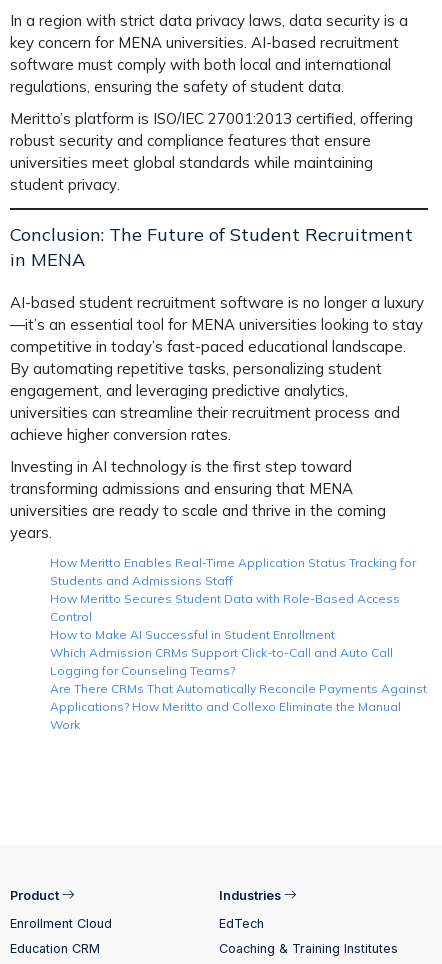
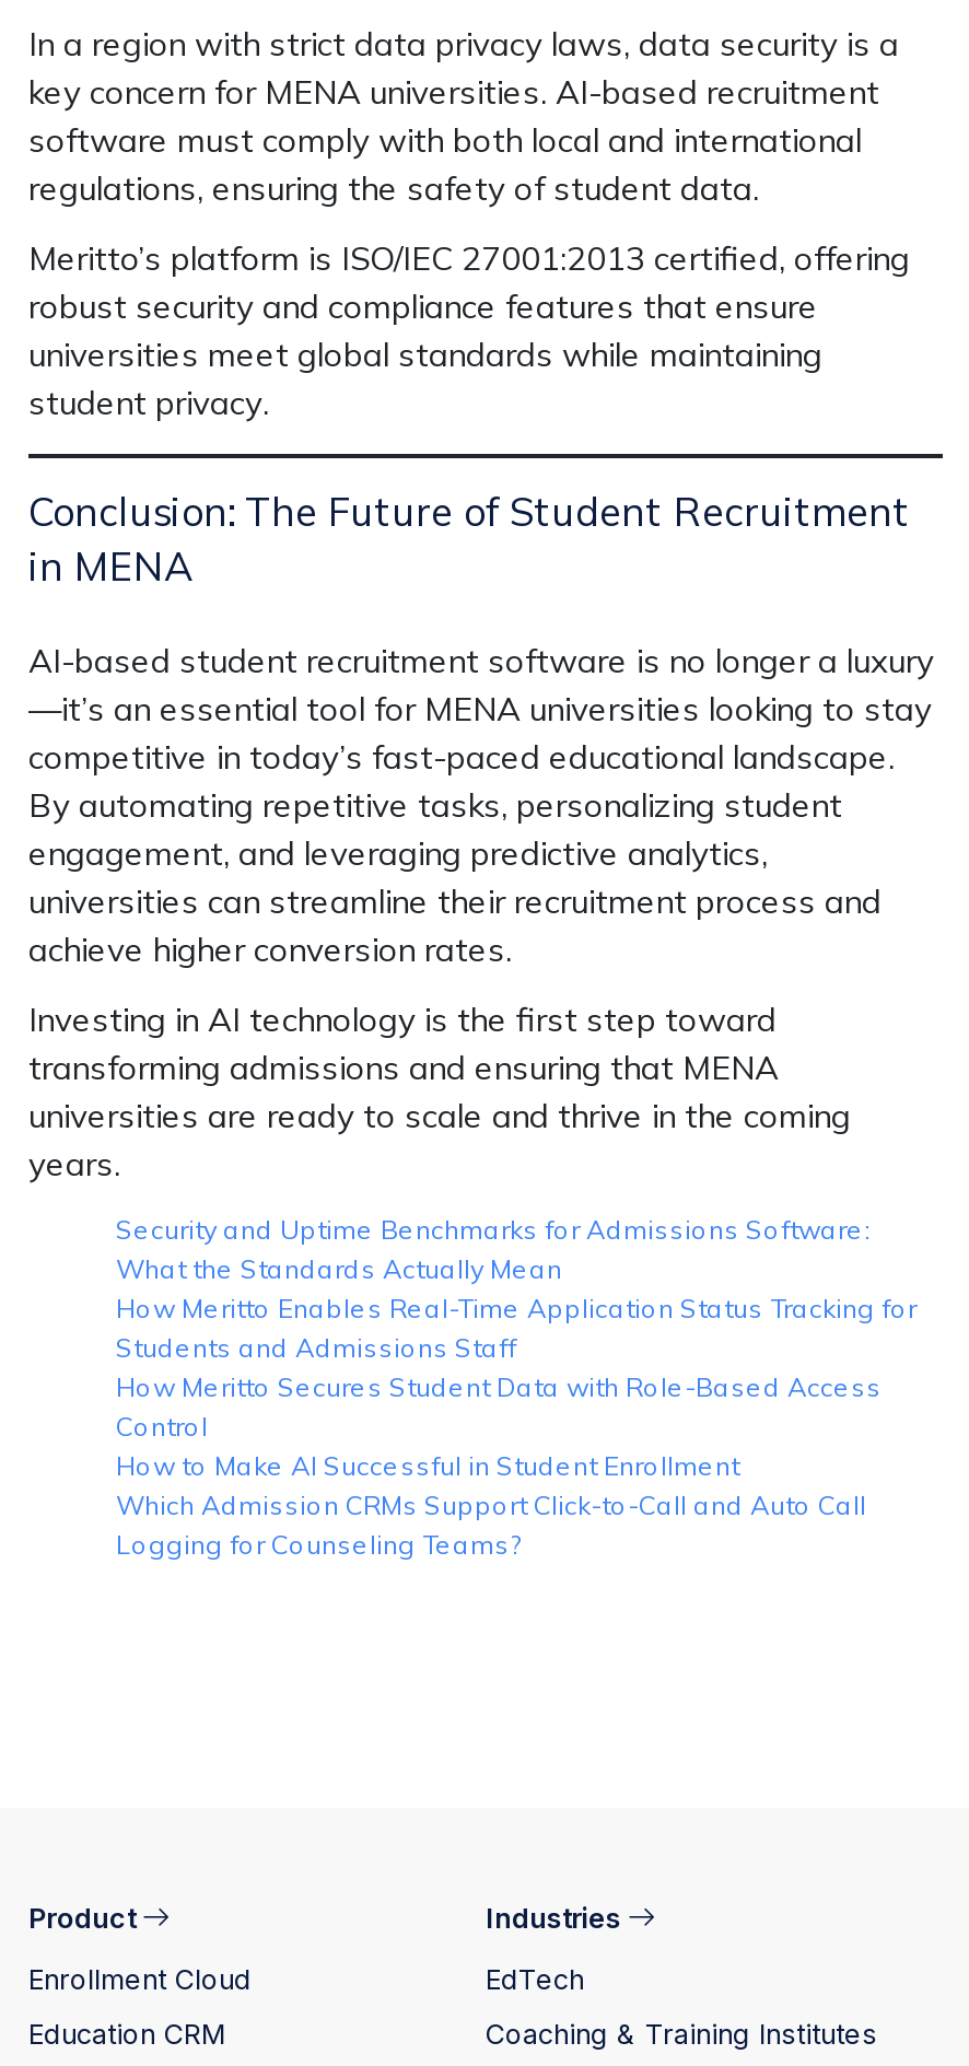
none -> [116,1214,871,1286] Security and Uptime Benchmarks for Admissions Software: | What the Standards Actually Mean
moved [50,555,416,678] -> [116,1293,917,1562]: How Meritto Enables Real-Time Application Status Tracking for | Students and Admissions Staff | How Meritto Secures Student Data with Role-Based Access | Control | How to Make AI Successful in Student Enrollment | Which Admission CRMs Support Click-to-Call and Auto Call | Logging for Counseling Teams?
[50,681,427,732] Are There CRMs That Automatically Reconcile Payments Against | Applications? How Meritto and Collexo Eliminate the Manual | Work -> none

